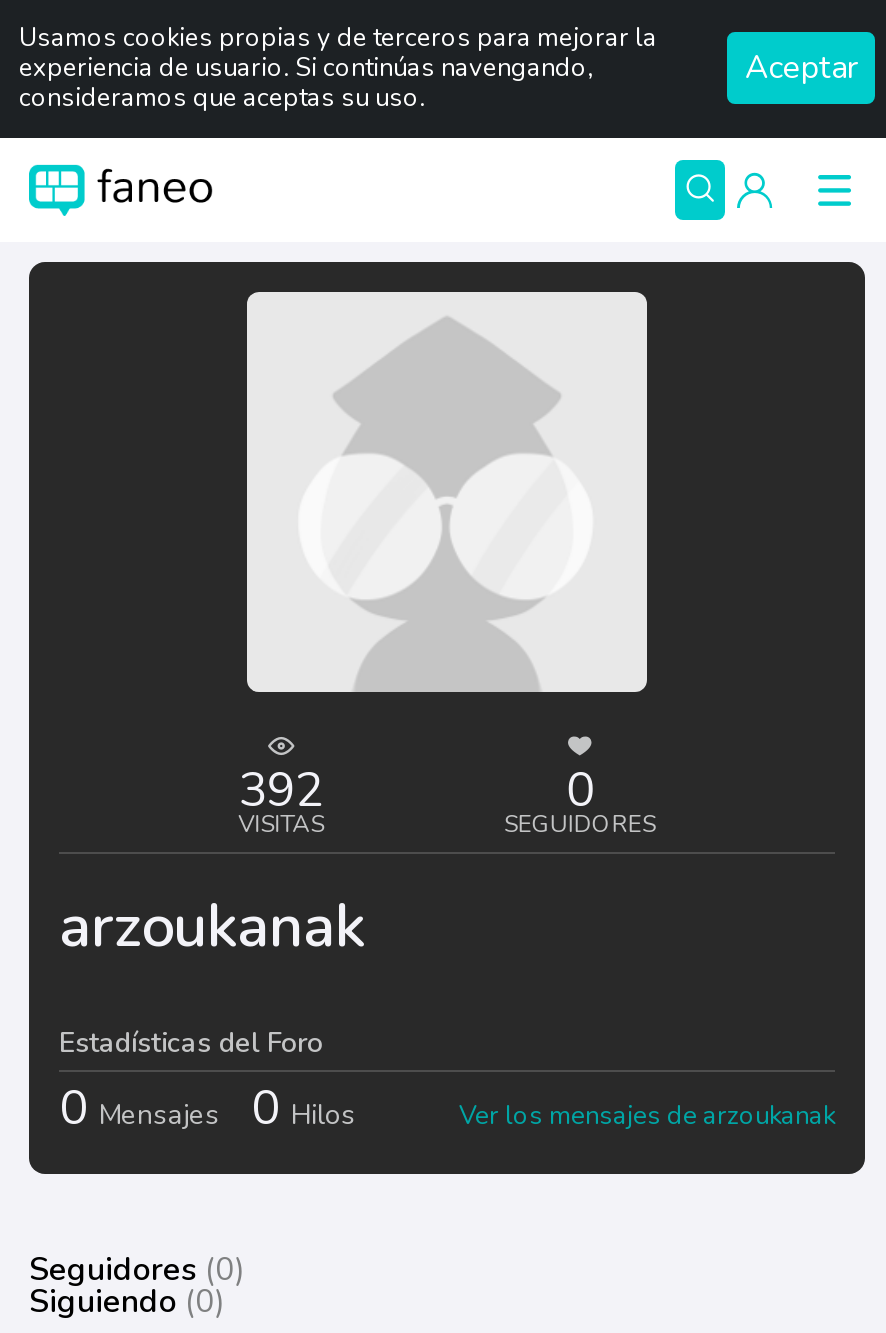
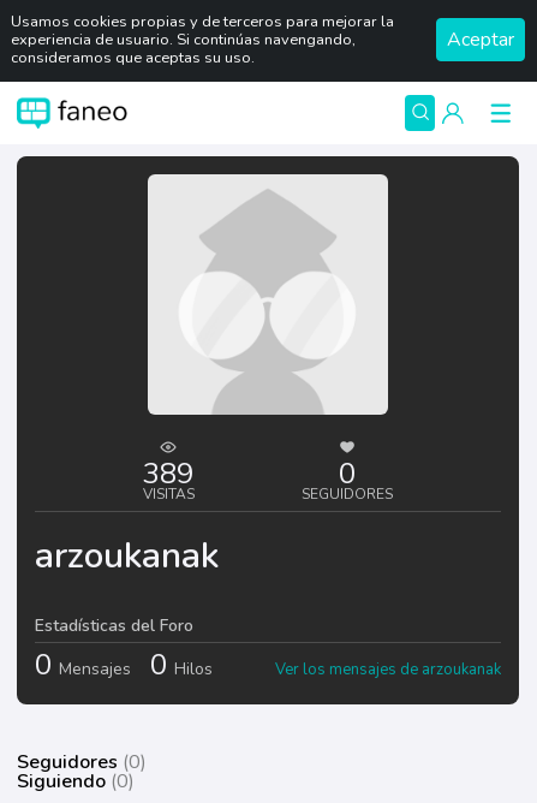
[239,758,323,822] 392 -> [143,454,194,493] 389

